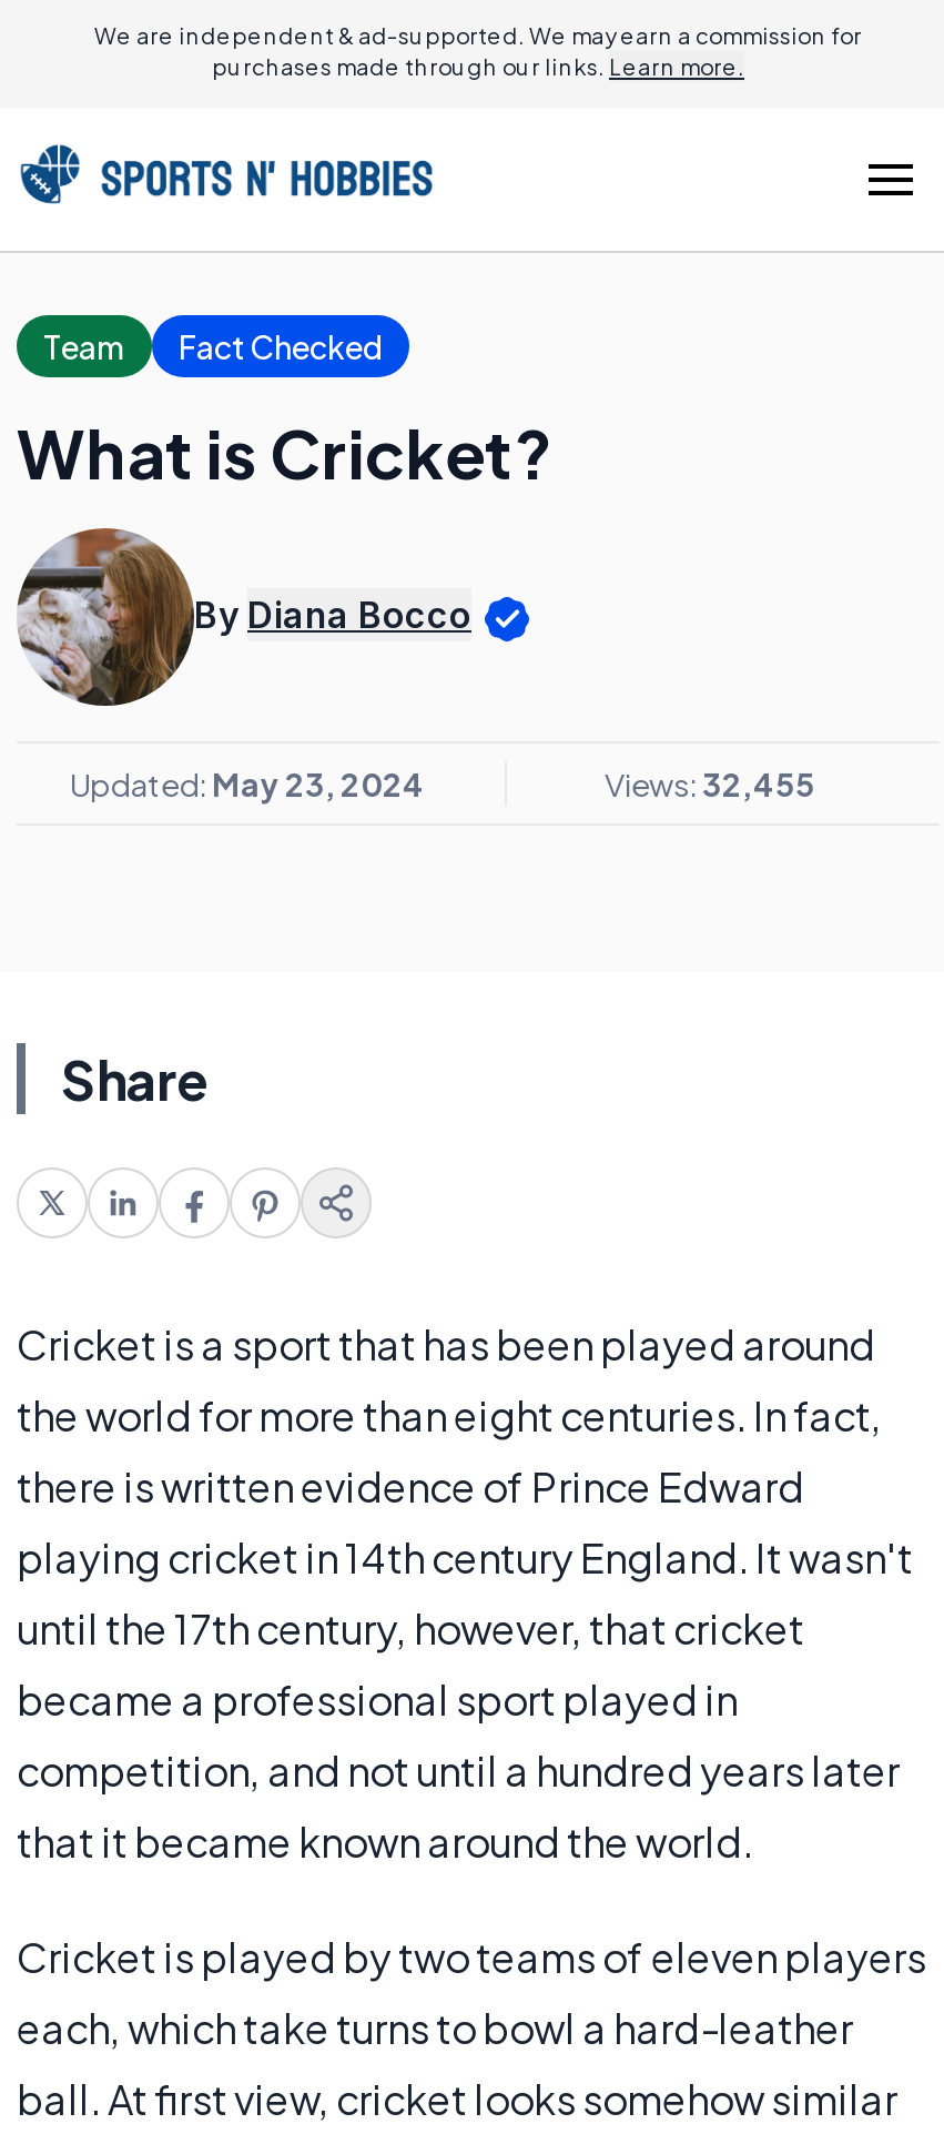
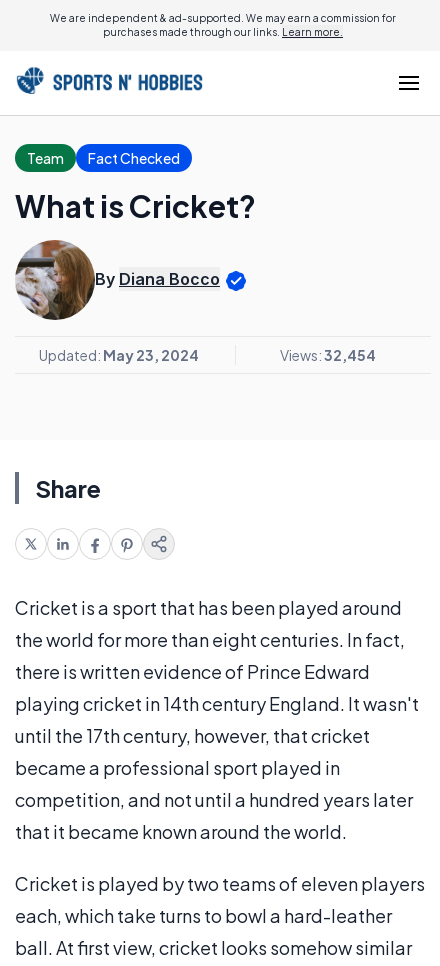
[605,763,815,803] Views: 32,455 -> [279,346,375,364] Views: 32,454

